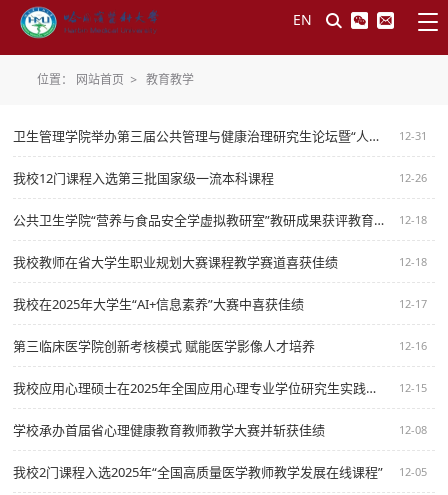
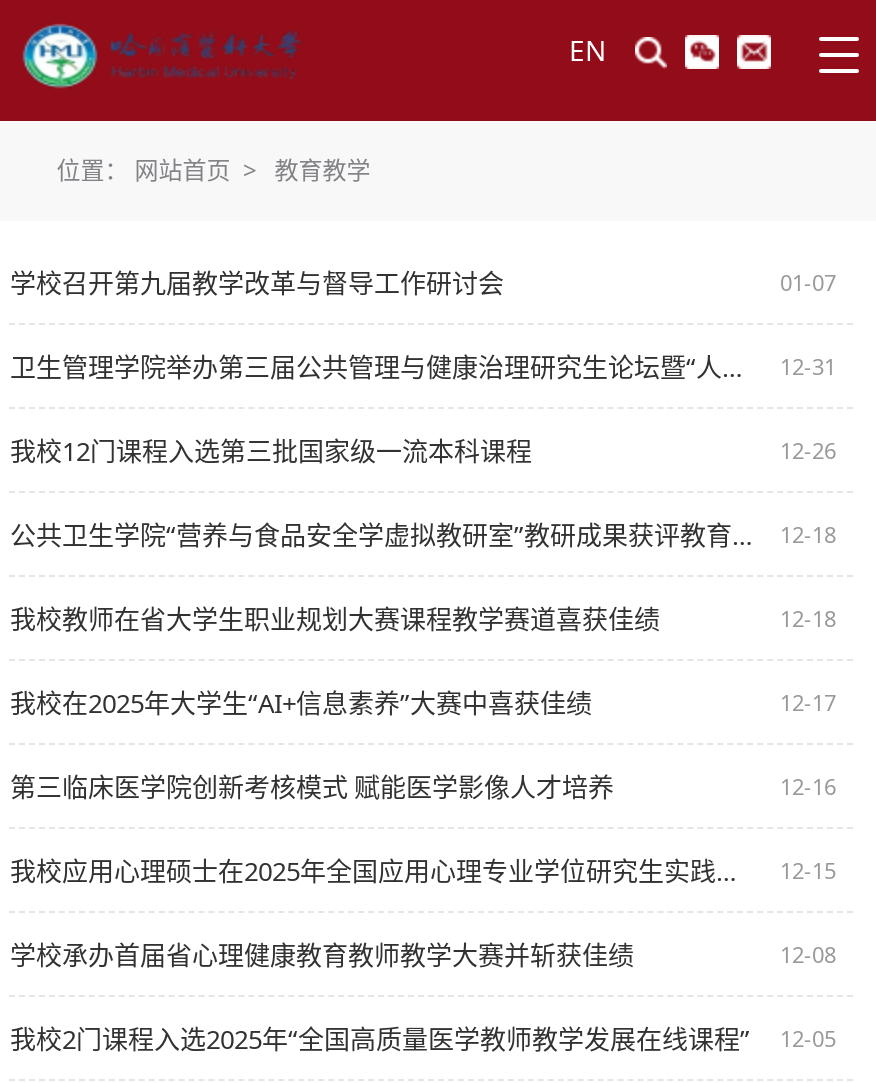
none -> [10,265,836,301] 学校召开第九届教学改革与督导工作研讨会 | 01-07

